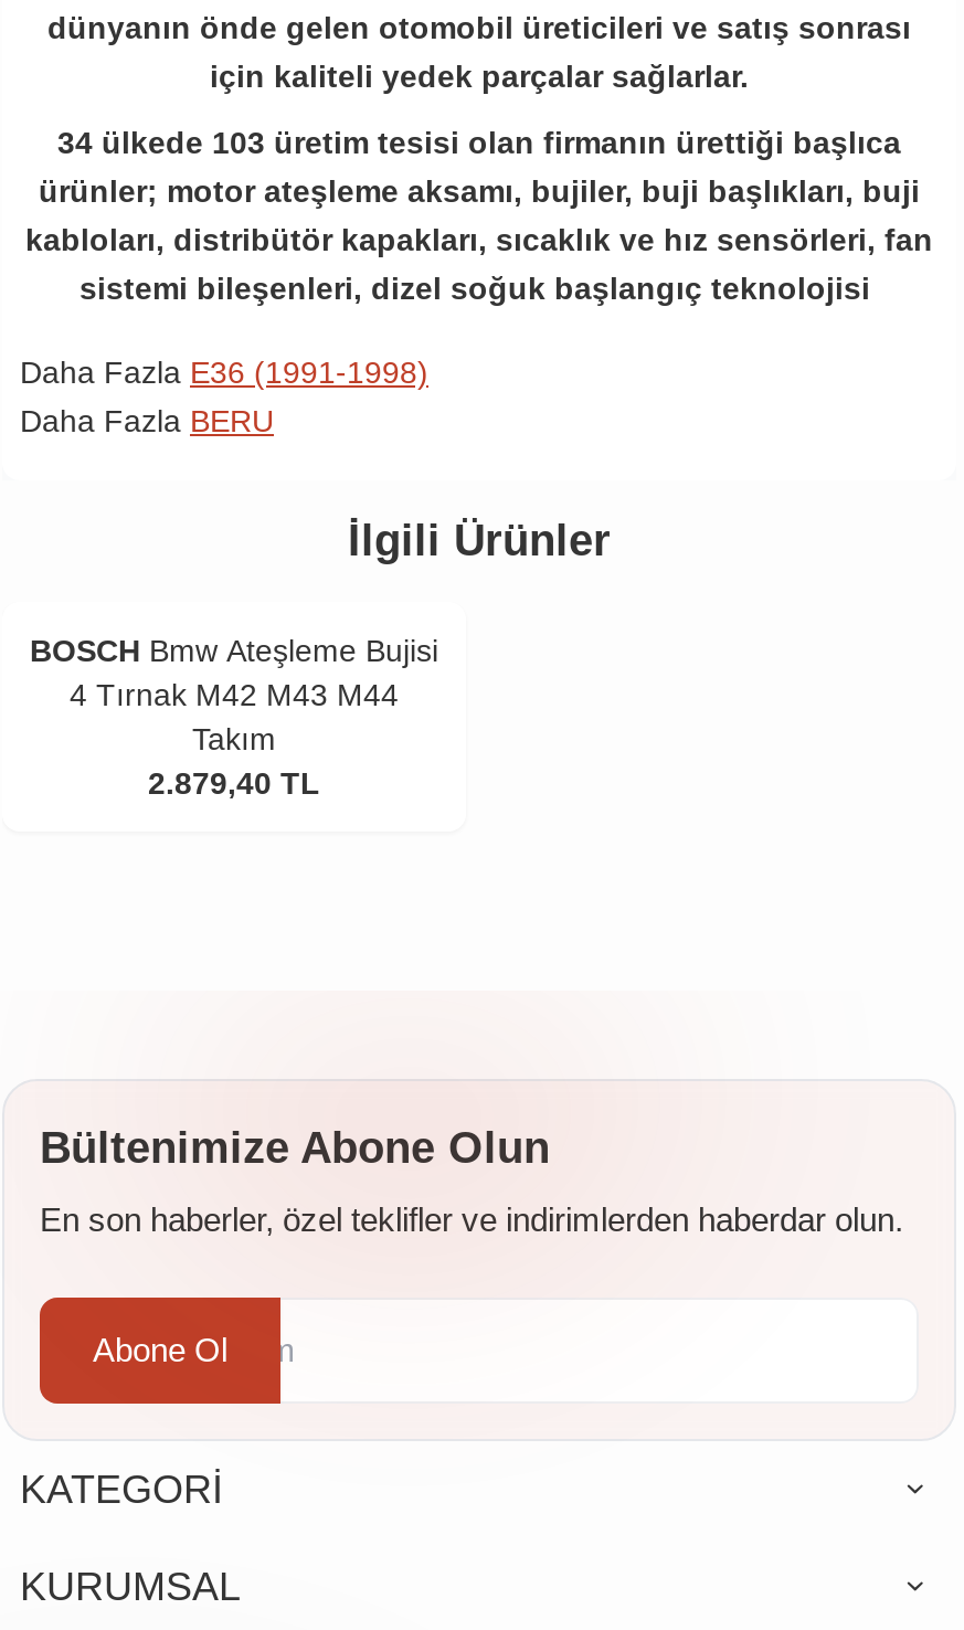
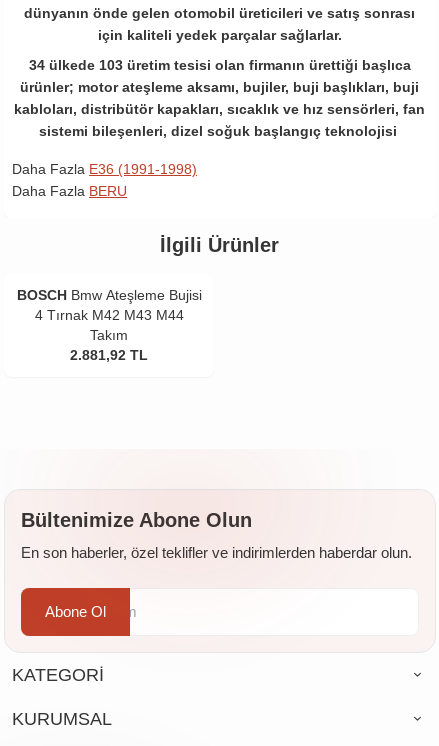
[148,765,320,800] 2.879,40 TL -> [70,347,148,363] 2.881,92 TL

